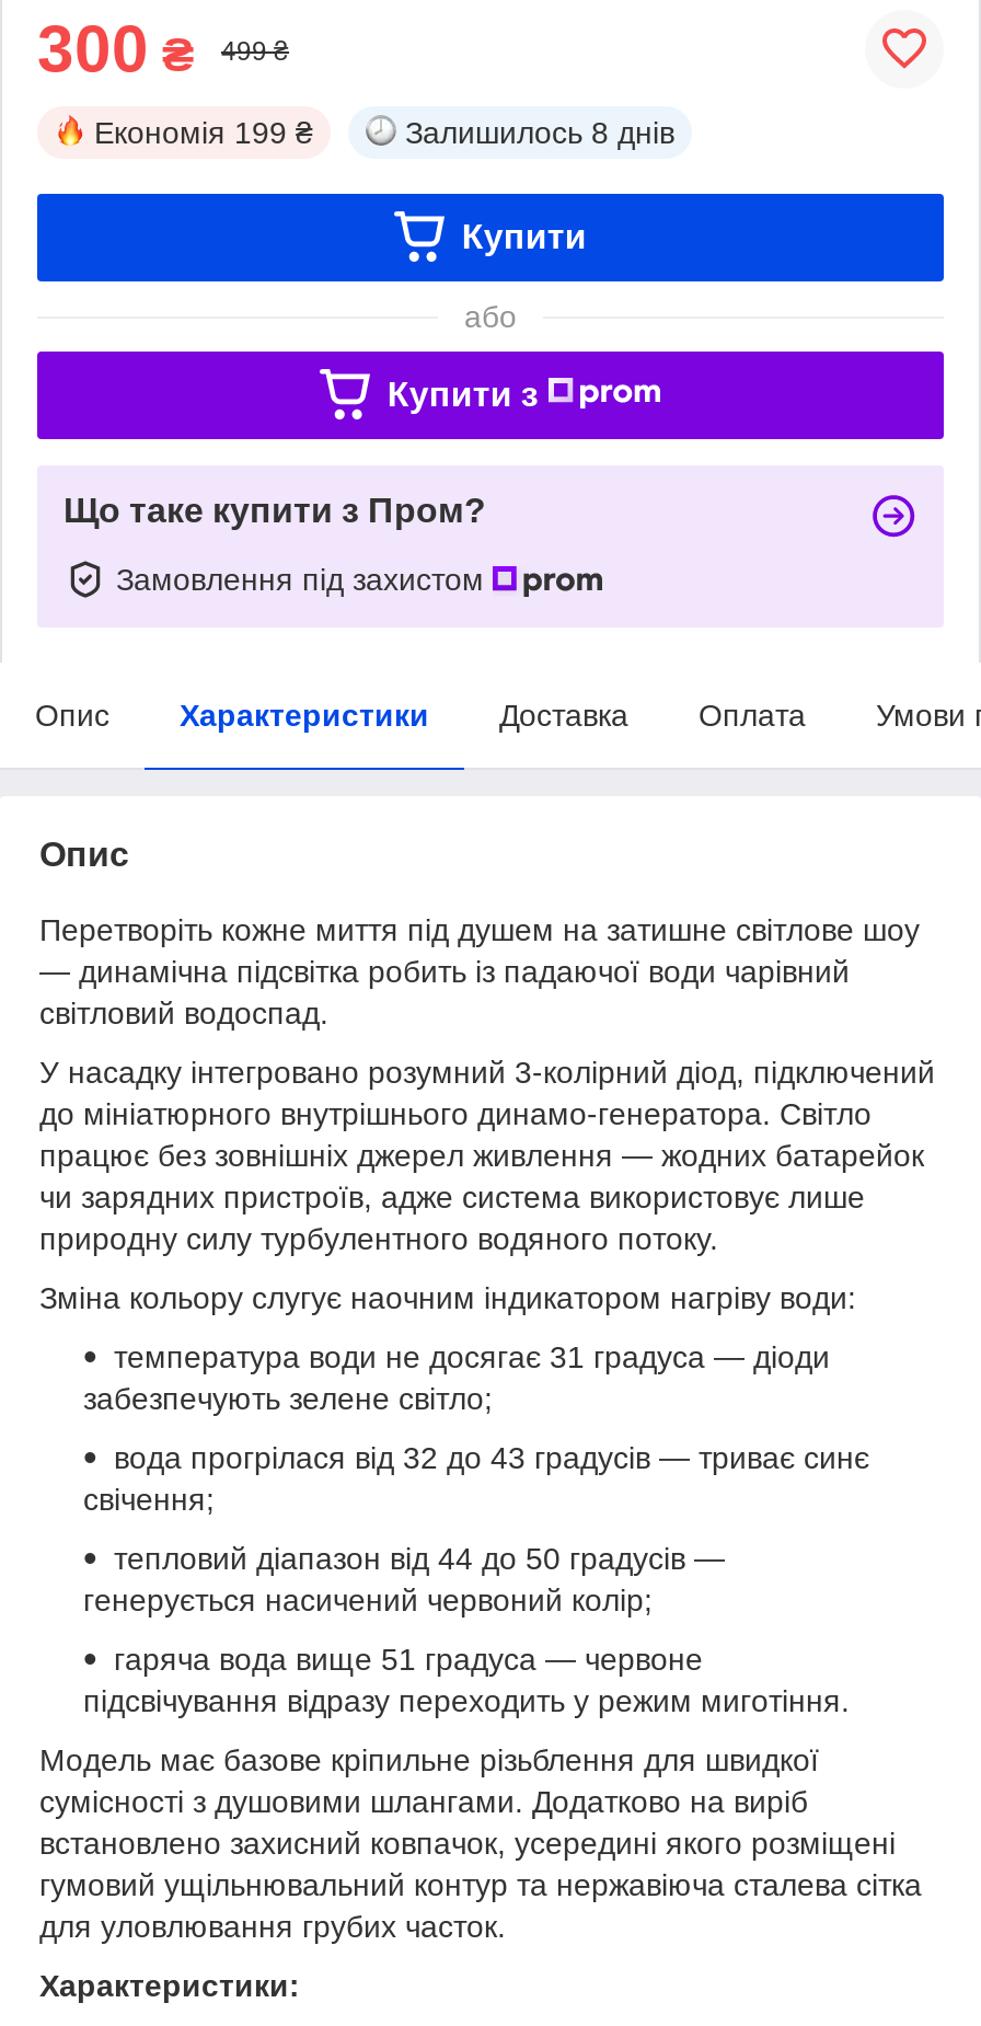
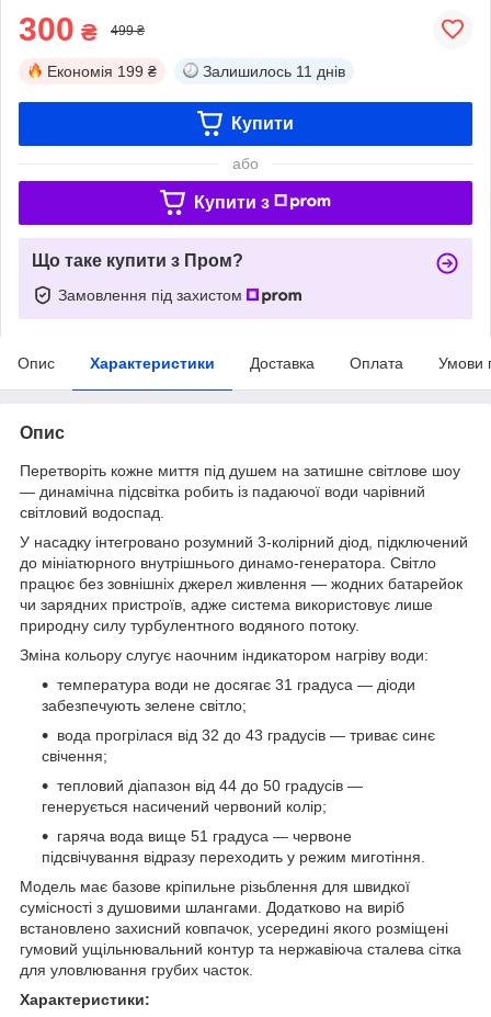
[405,115,674,150] Залишилось 8 днів -> [203,62,345,80] Залишилось 11 днів

